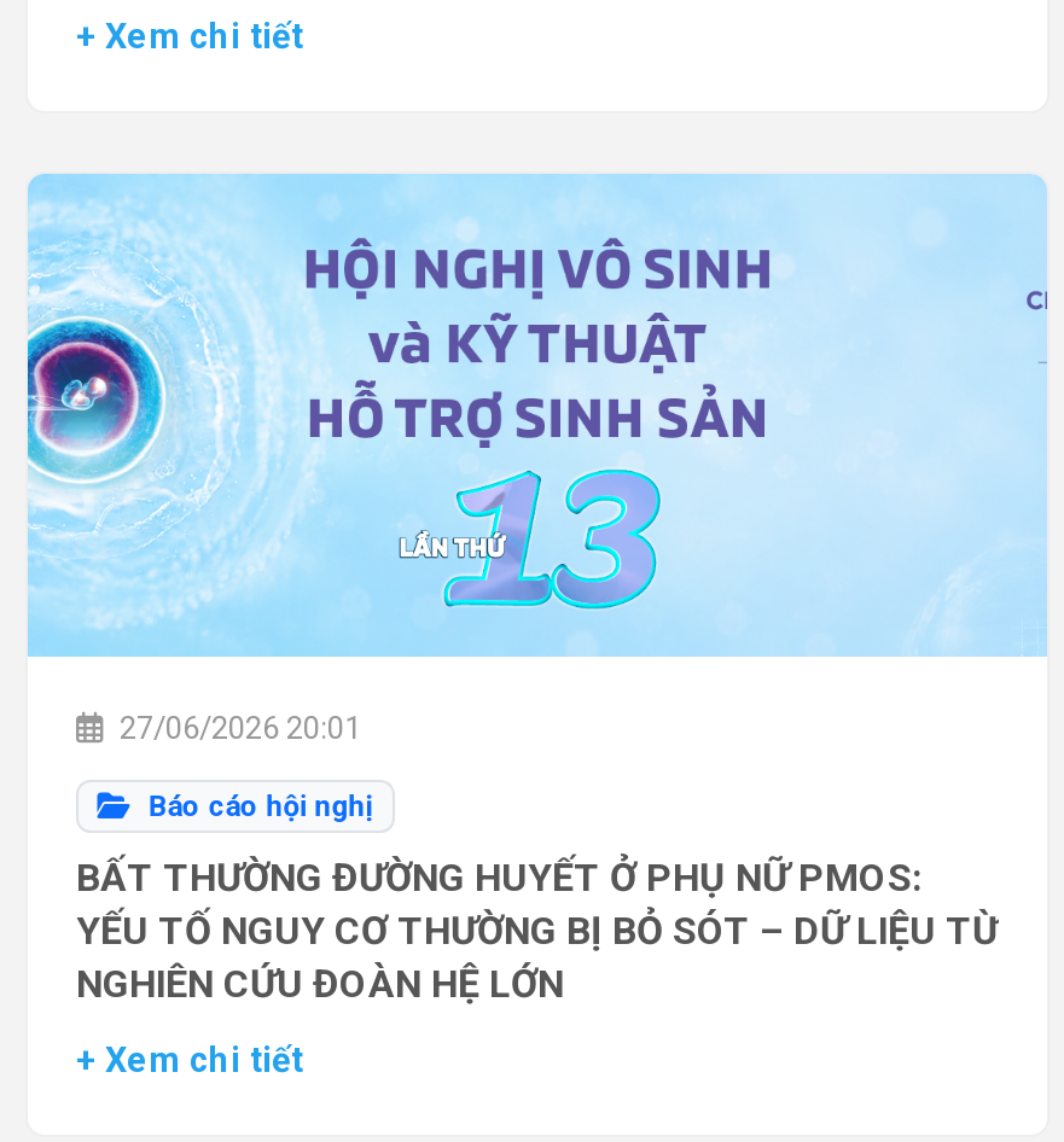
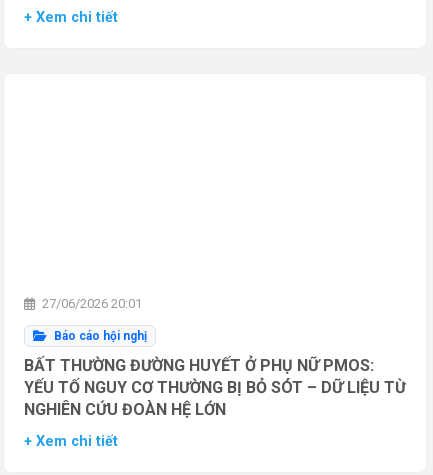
[25,171,1050,659] [image] -> none

